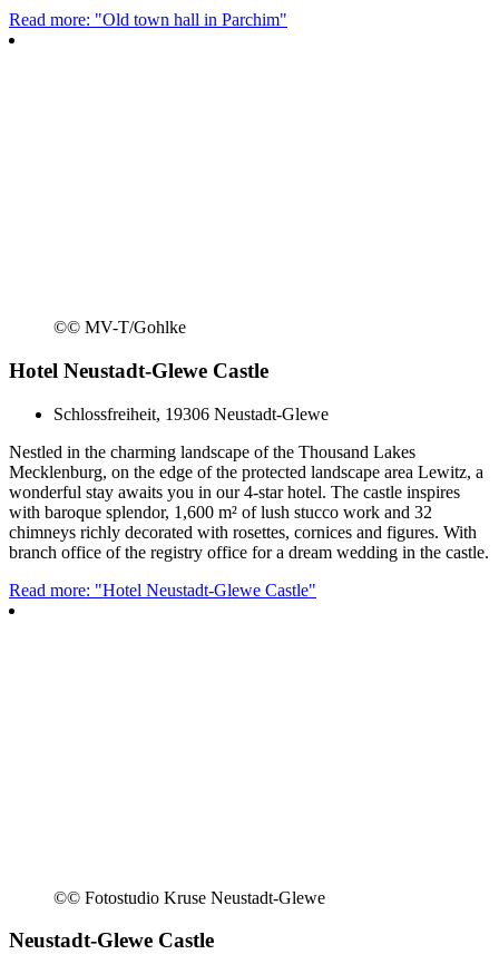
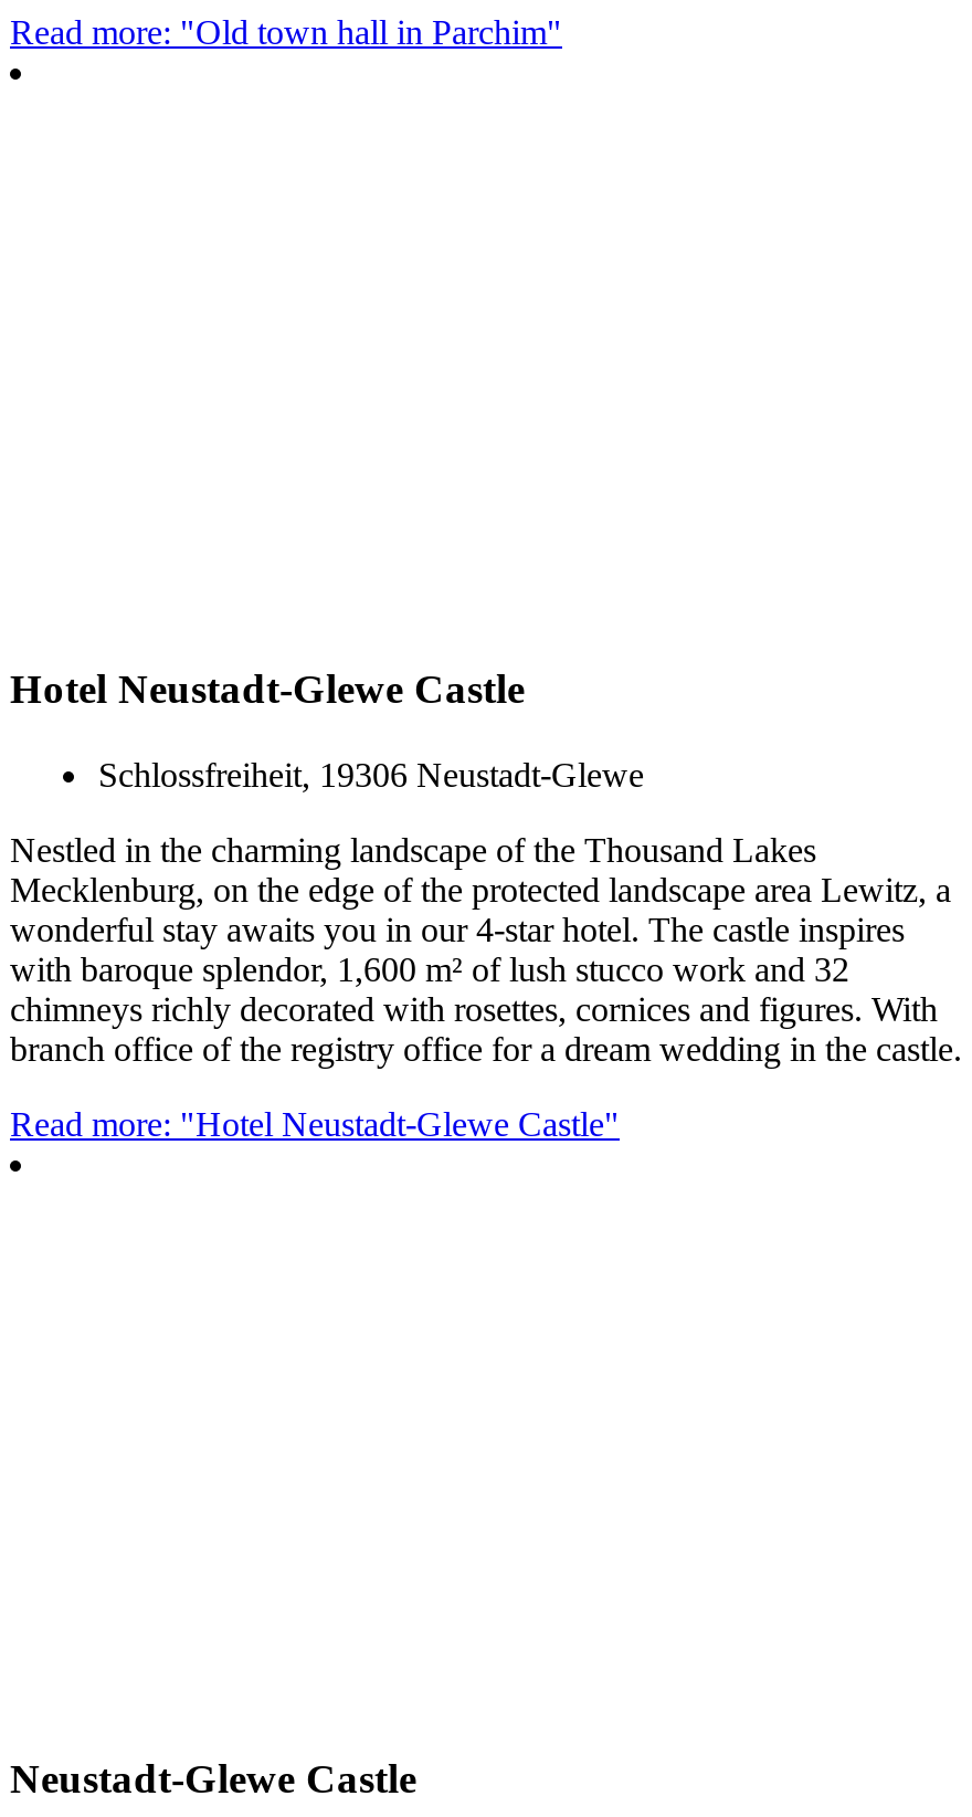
[53,318,186,337] ©© MV-T/Gohlke -> none
[53,888,325,907] ©© Fotostudio Kruse Neustadt-Glewe -> none

